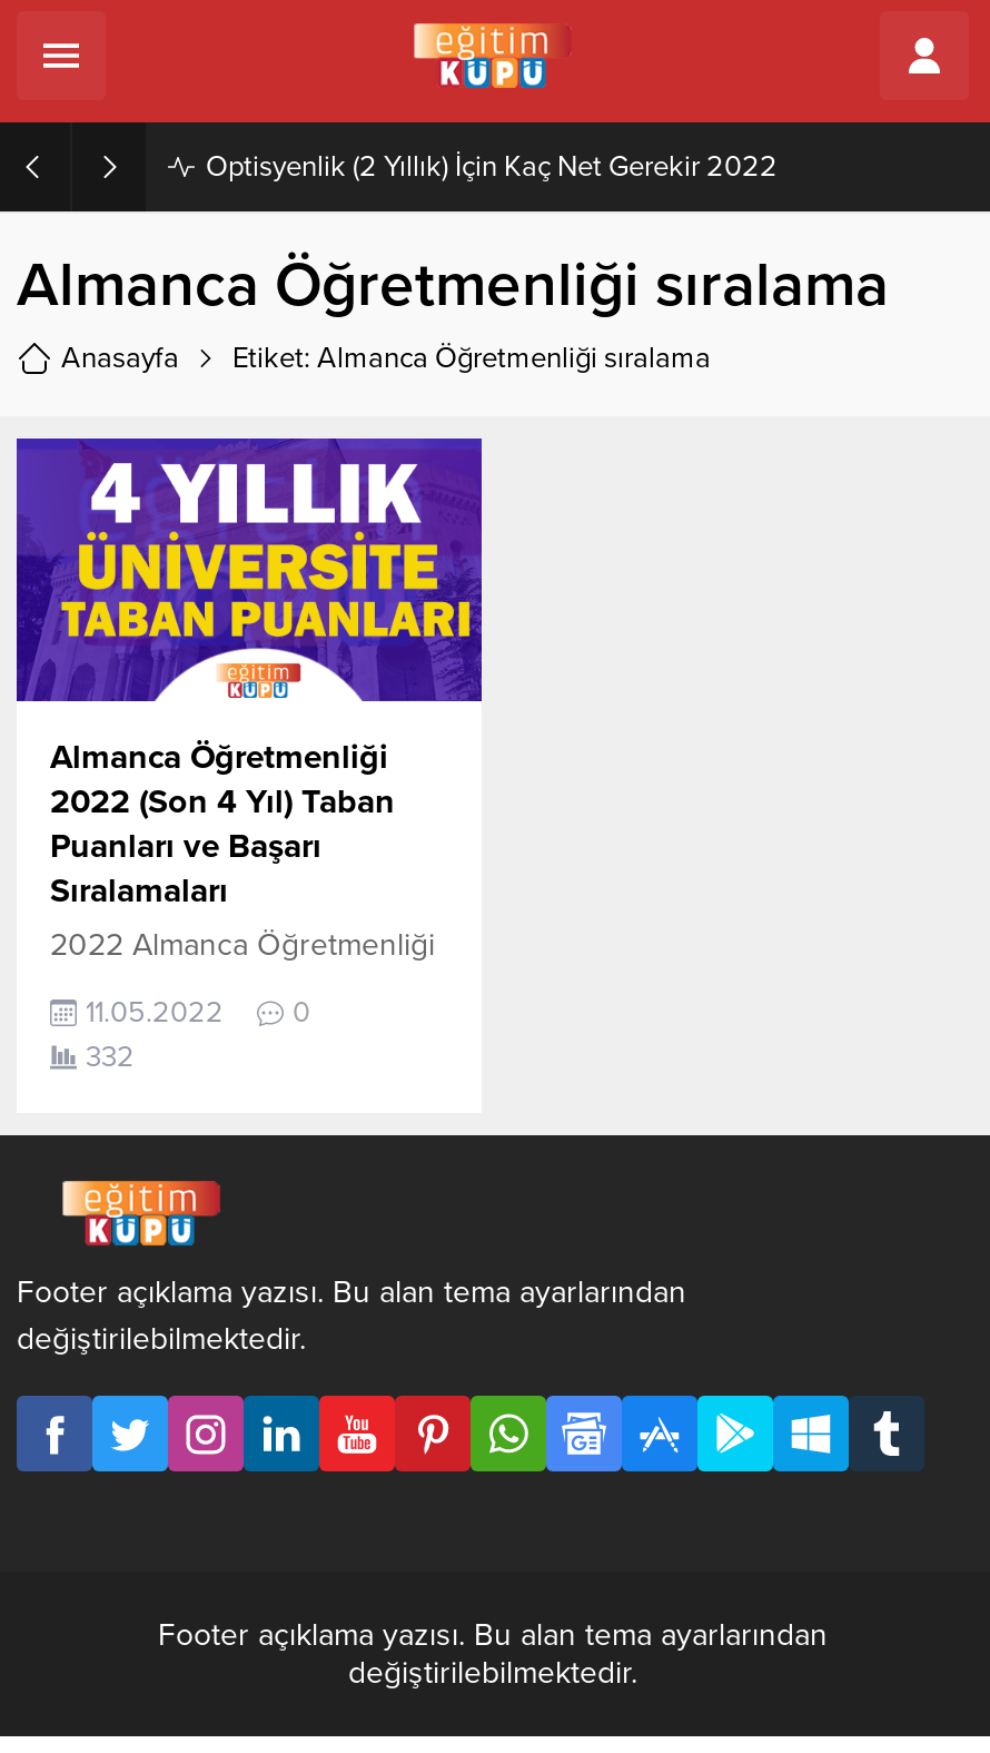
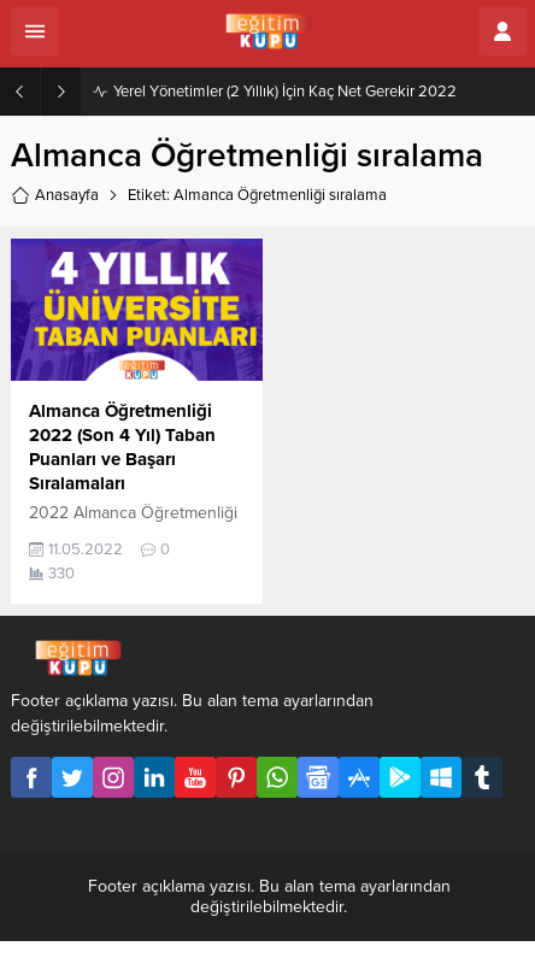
[206,149,778,185] Optisyenlik (2 Yıllık) İçin Kaç Net Gerekir 2022 -> [113,82,457,101] Yerel Yönetimler (2 Yıllık) İçin Kaç Net Gerekir 2022
[86,1039,135,1074] 332 -> [48,563,75,583] 330

